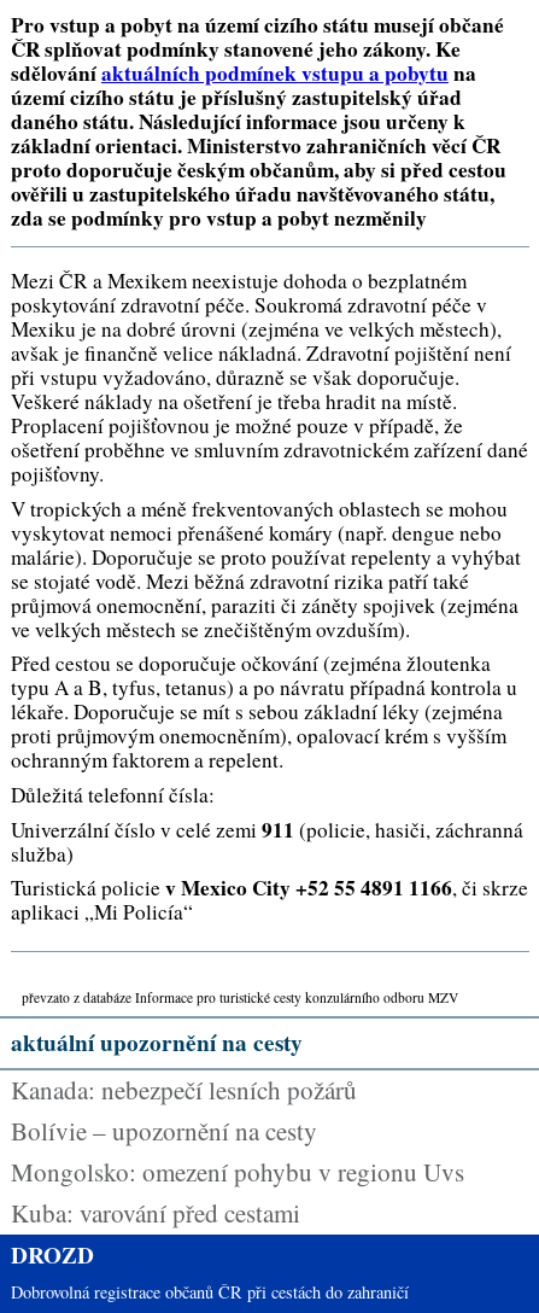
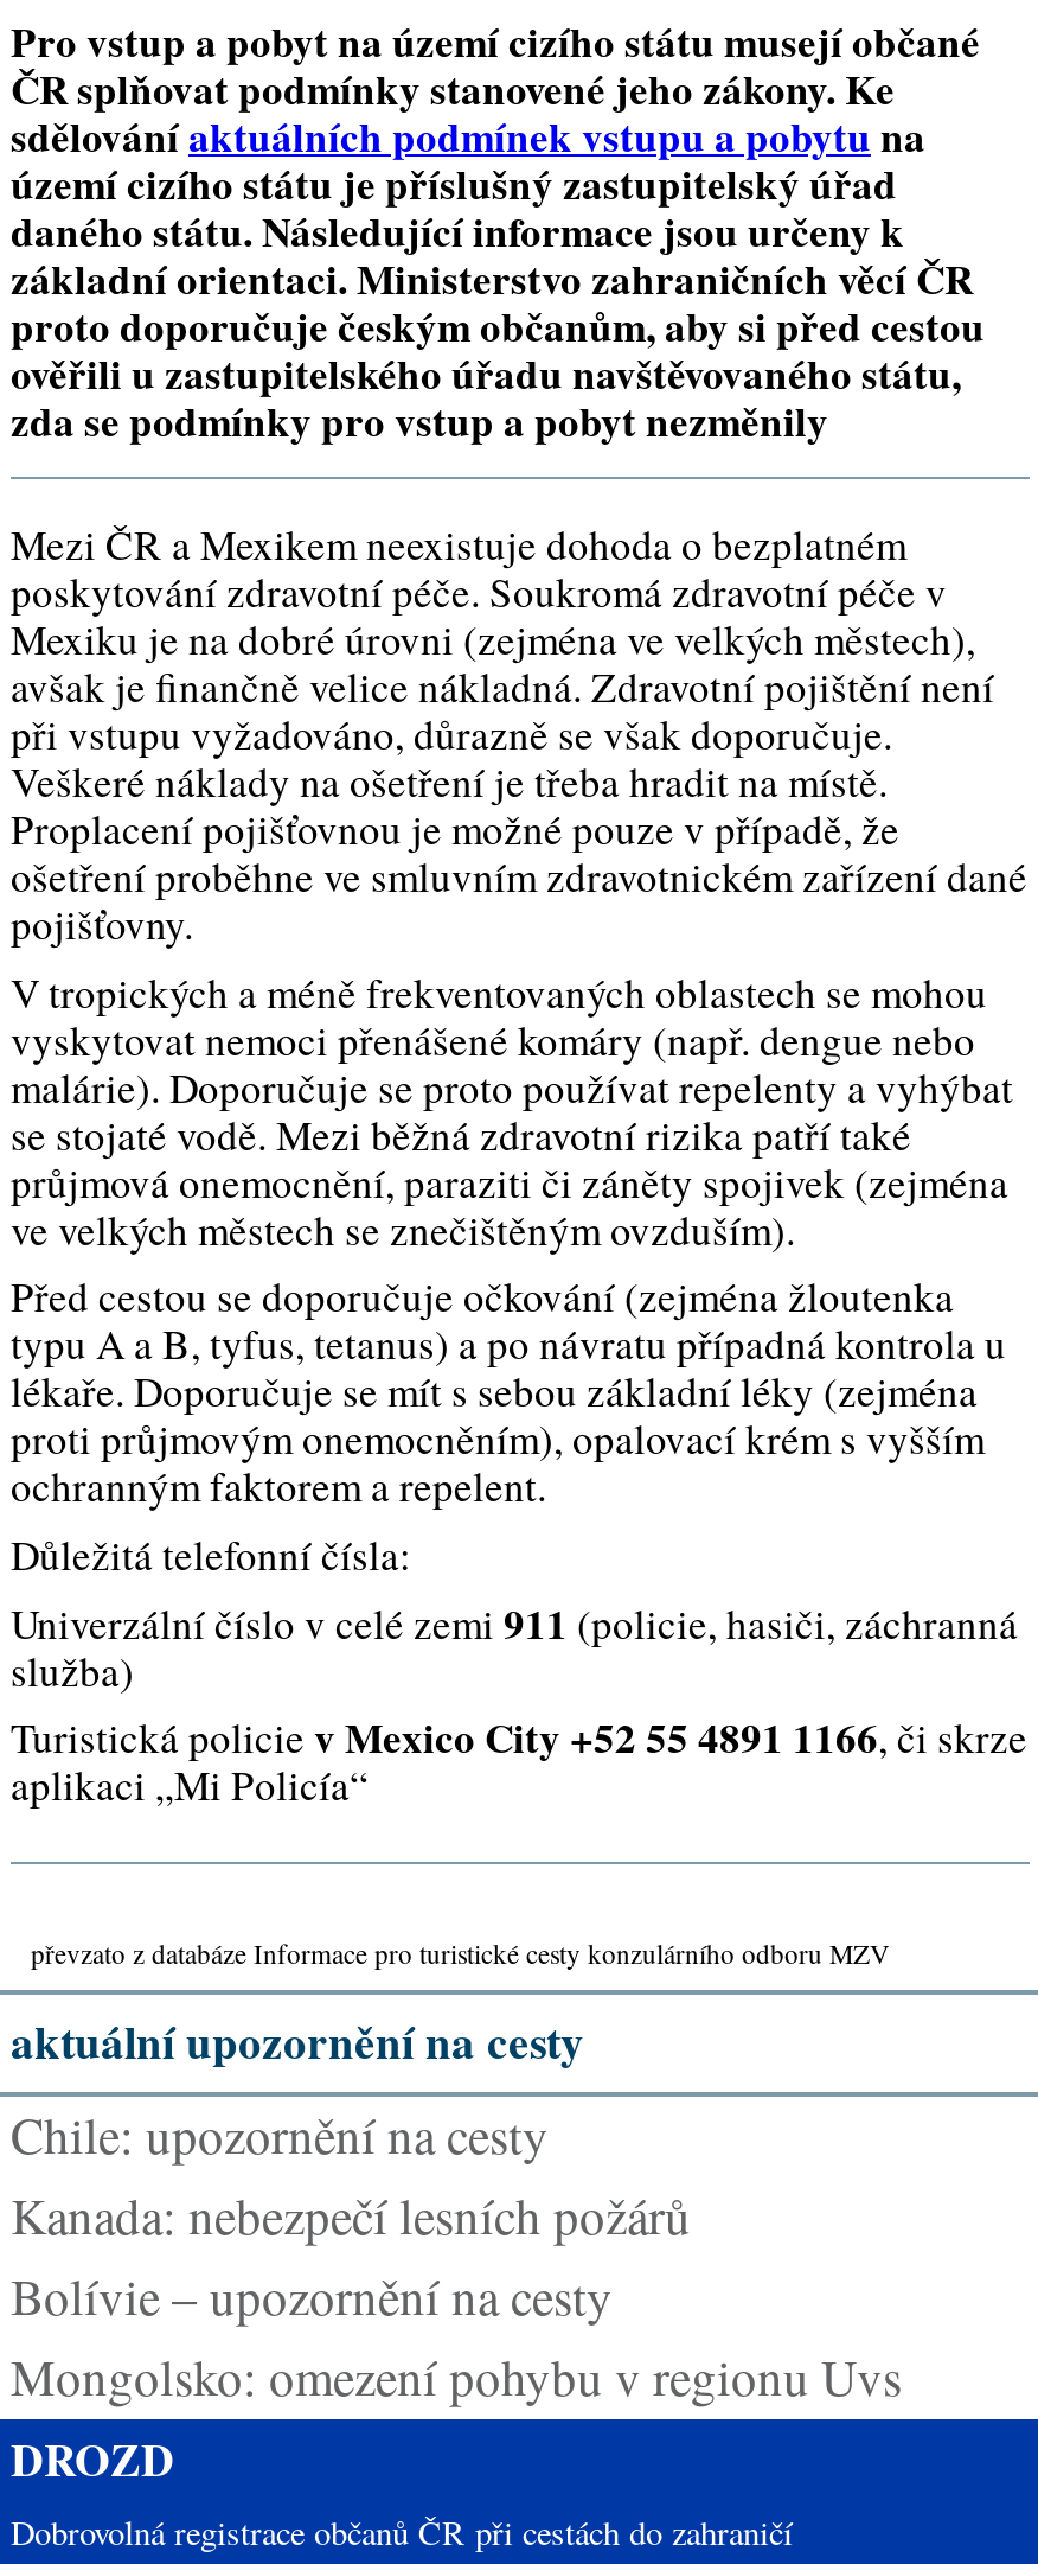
none -> [11,2102,549,2169] Chile: upozornění na cesty
moved [11,1073,464,1189] -> [11,2183,902,2410]: Kanada: nebezpečí lesních požárů | Bolívie – upozornění na cesty | Mongolsko: omezení pohybu v regionu Uvs
[11,1196,300,1230] Kuba: varování před cestami -> none

